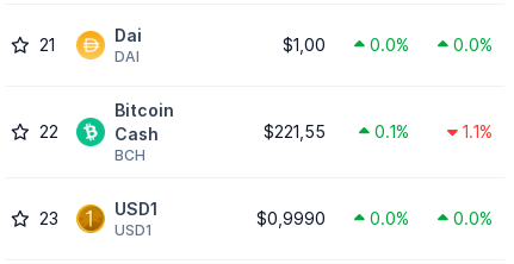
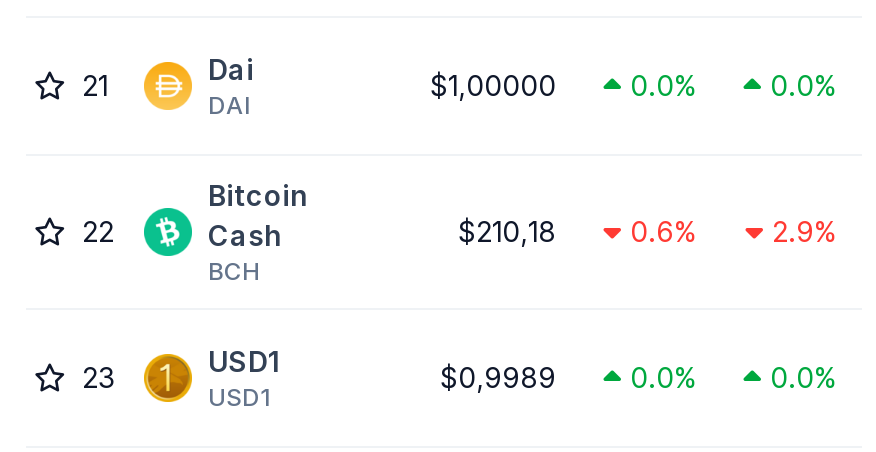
[283,34,326,55] $1,00 -> [430,68,556,102] $1,00000
[264,121,326,142] $221,55 -> [458,214,556,248] $210,18
[374,121,409,142] 0.1% -> [630,214,696,248] 0.6%
[463,121,493,142] 1.1% -> [772,214,836,248] 2.9%
[256,208,326,228] $0,9990 -> [440,360,556,394] $0,9989

